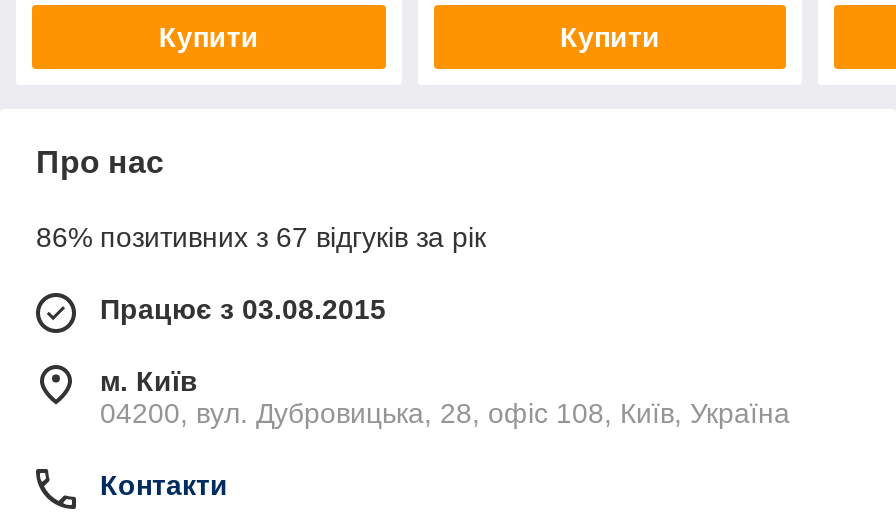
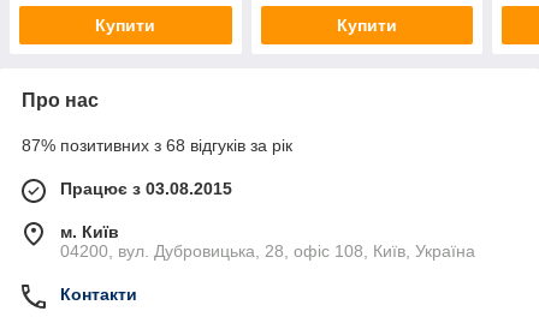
[36,222,486,254] 86% позитивних з 67 відгуків за рік -> [22,136,292,155] 87% позитивних з 68 відгуків за рік

